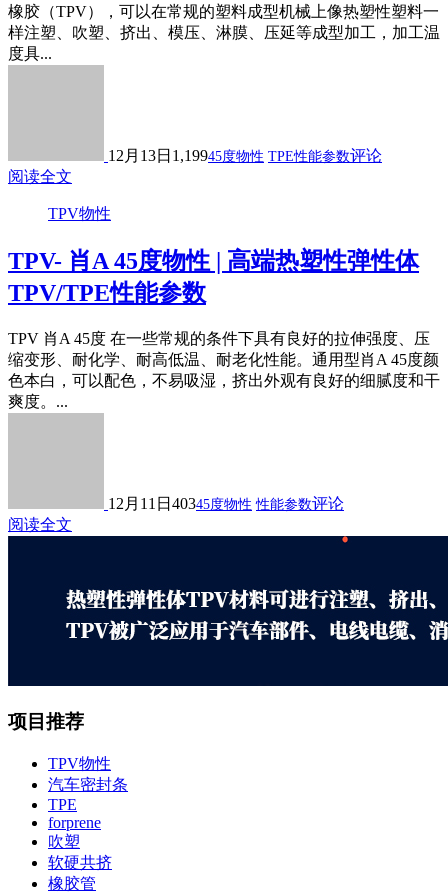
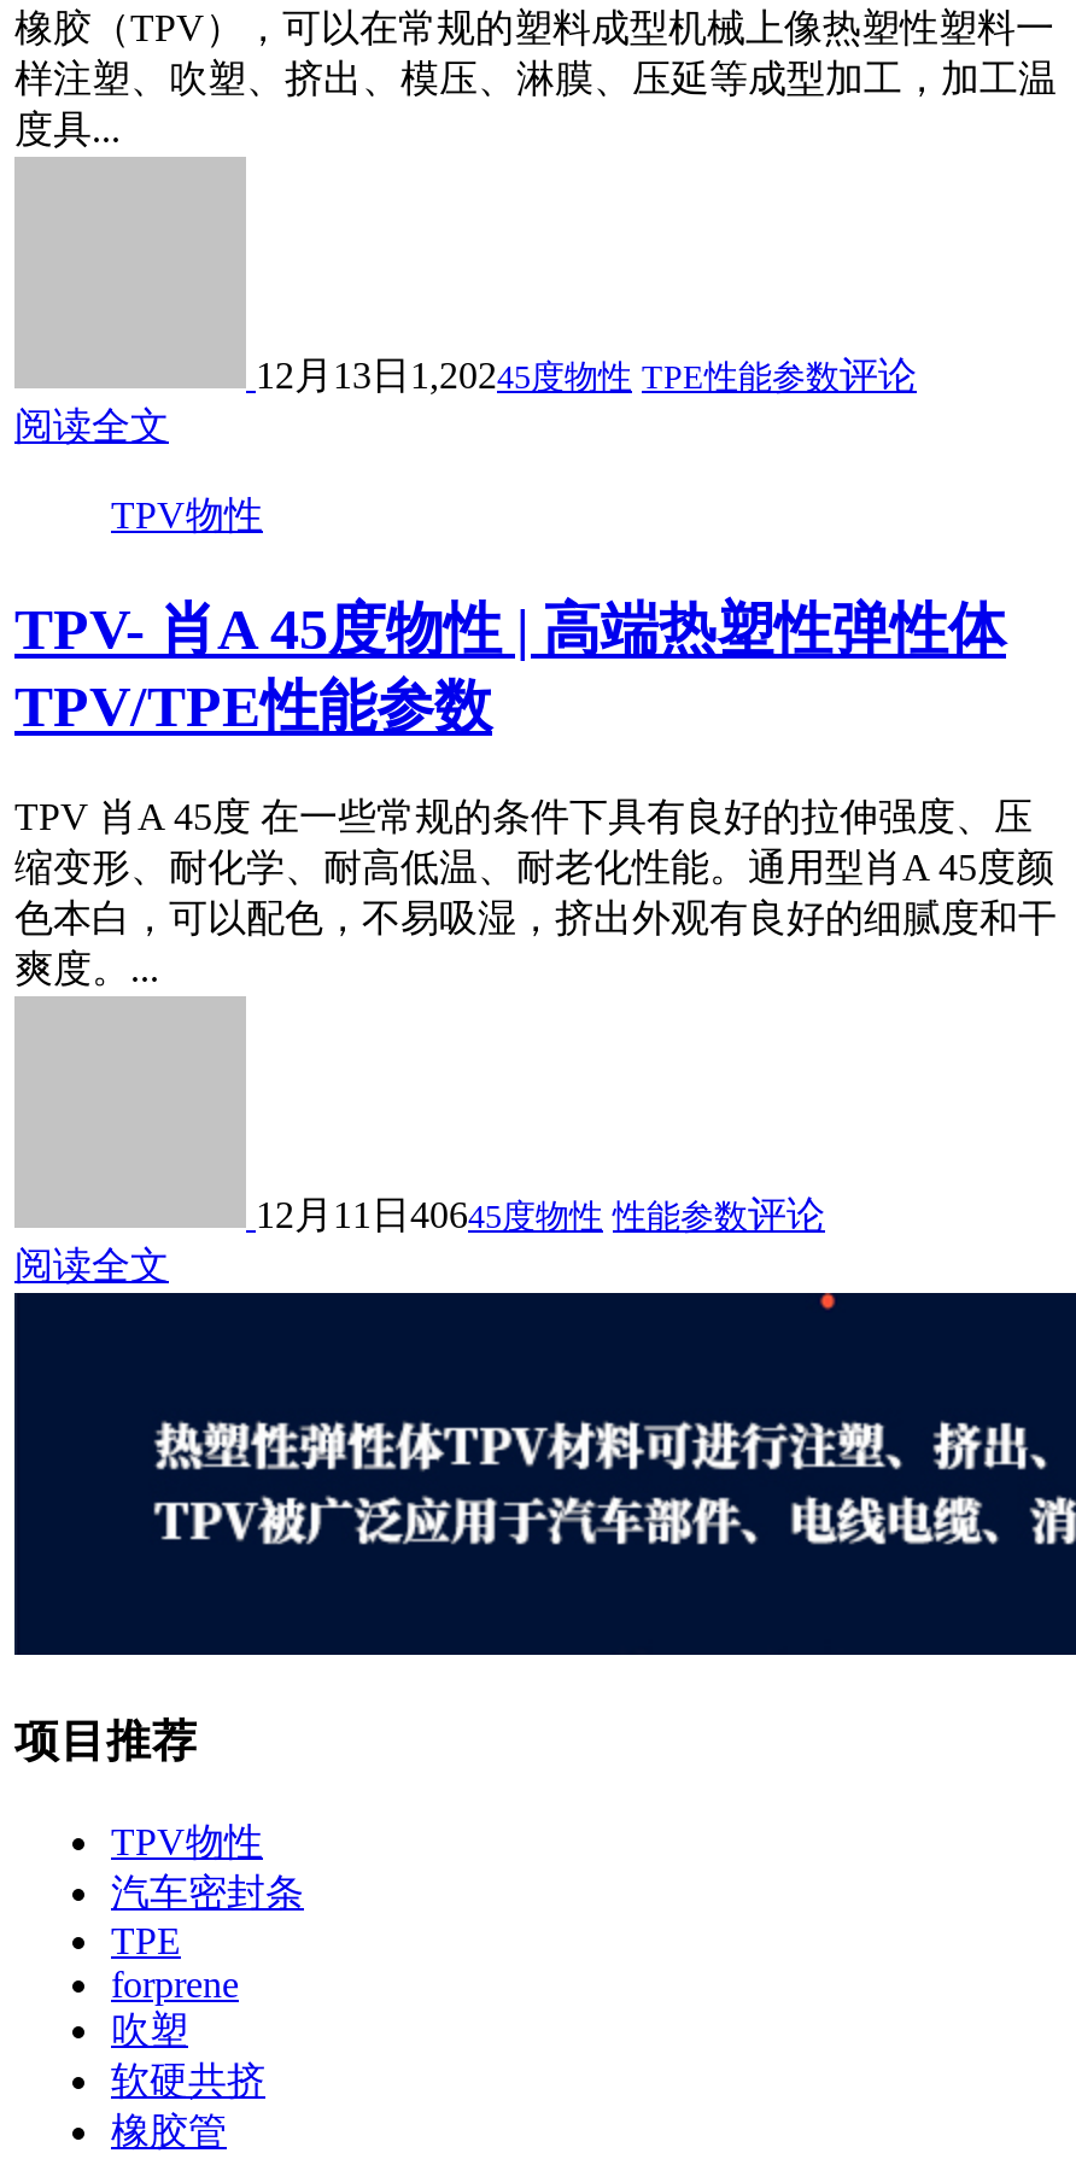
[108,147,382,164] 12月13日1,19945度物性 TPE性能参数评论 -> [256,355,917,396] 12月13日1,20245度物性 TPE性能参数评论
[108,495,344,512] 12月11日40345度物性 性能参数评论 -> [256,1195,825,1236] 12月11日40645度物性 性能参数评论

